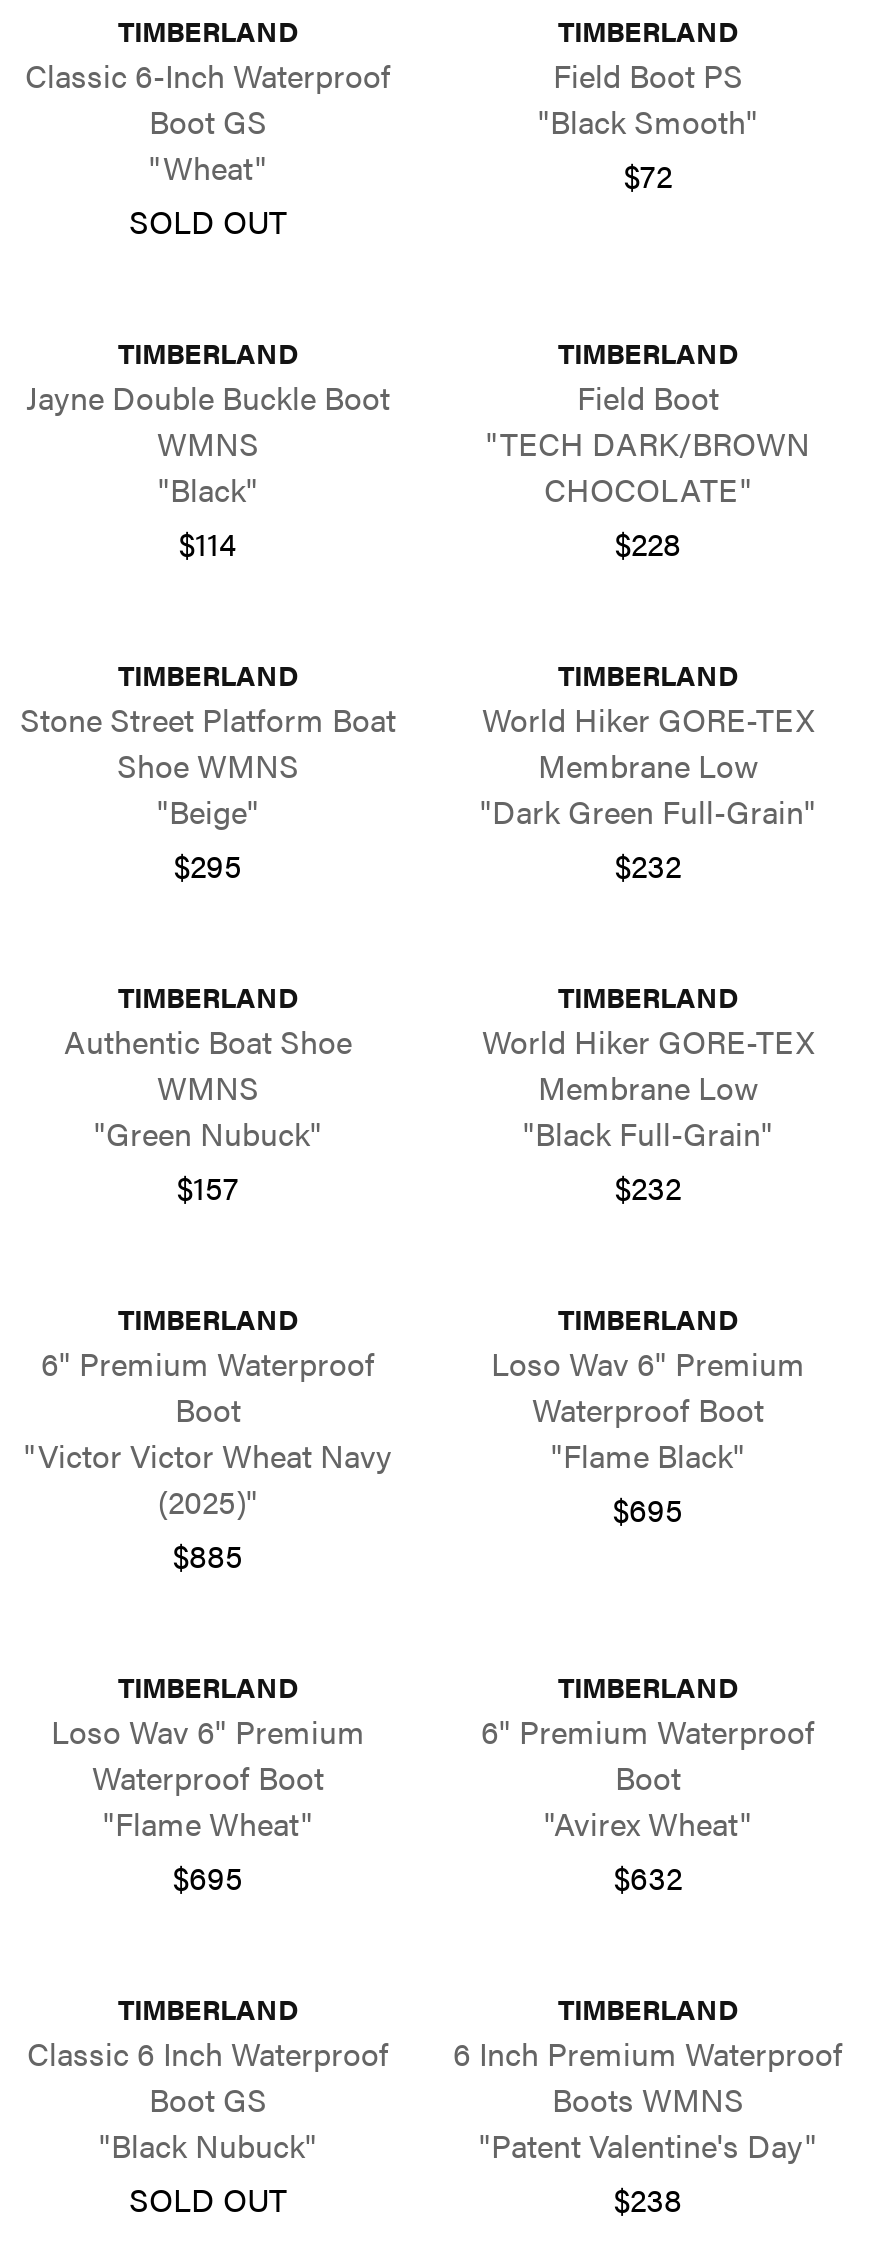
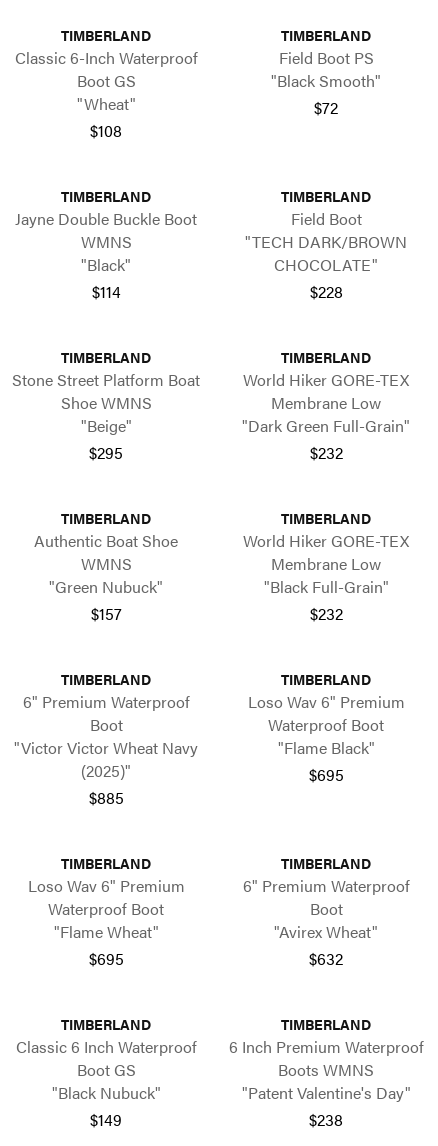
[129,197,287,243] SOLD OUT -> [90,118,122,141] $108
[129,2175,287,2221] SOLD OUT -> [90,1107,122,1130] $149

